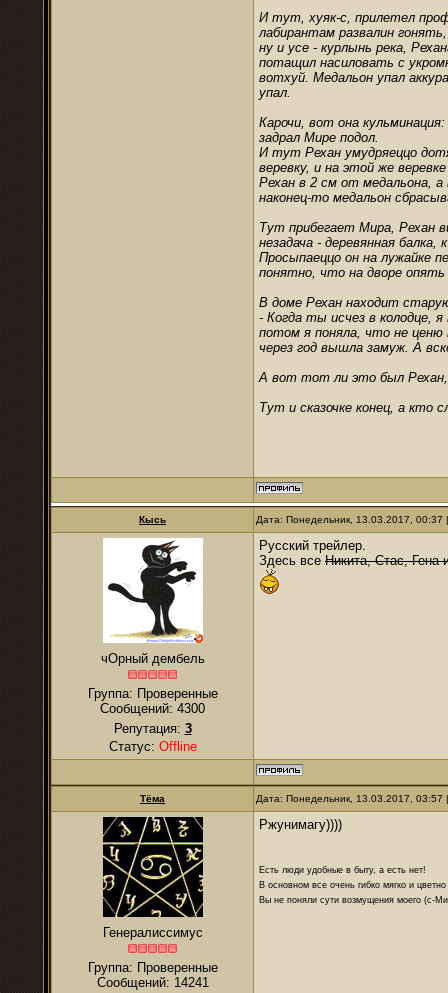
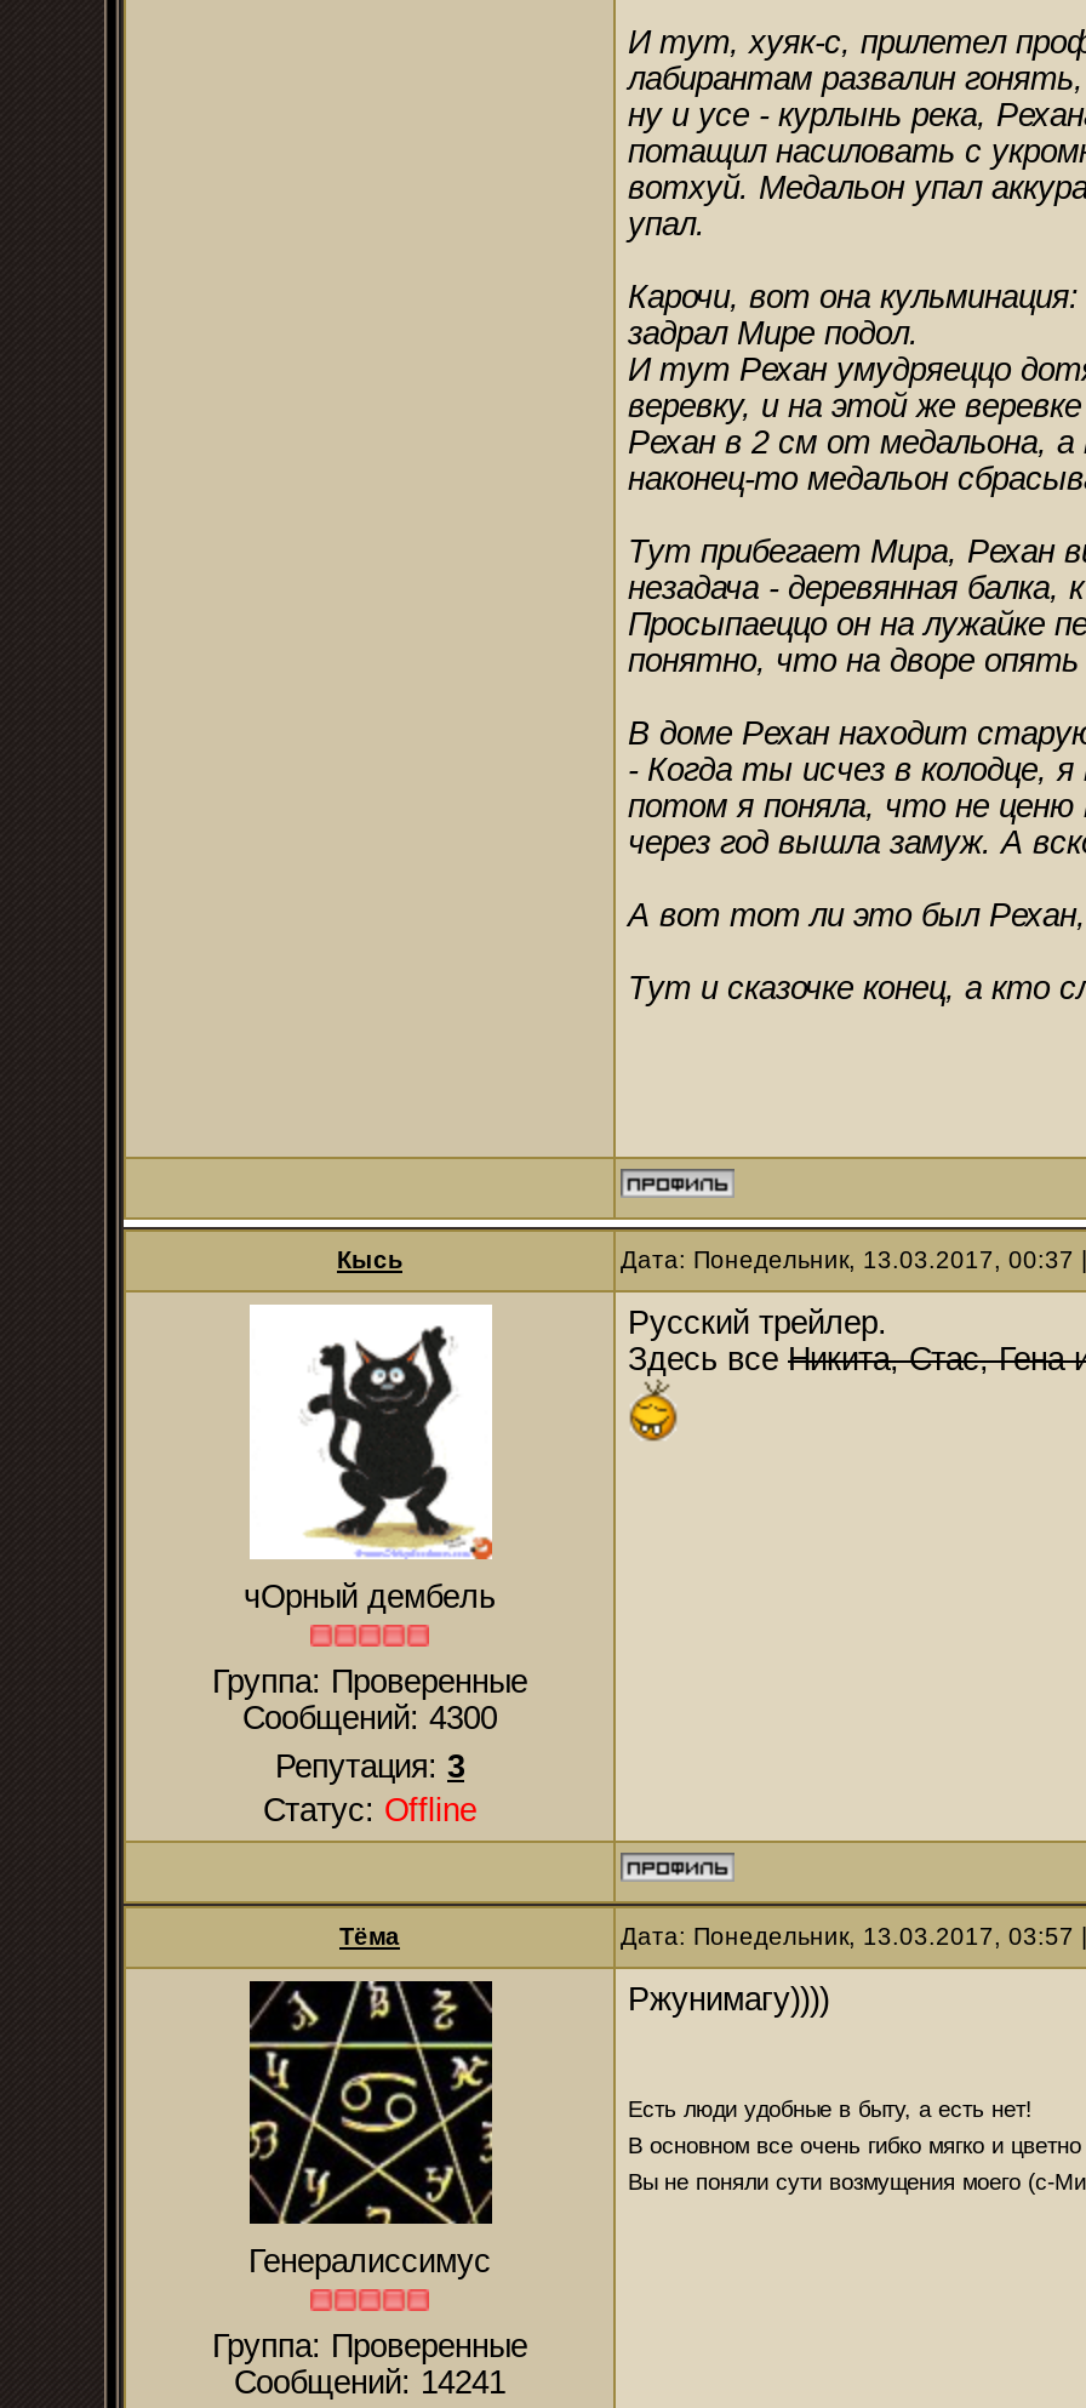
[107,540,198,638] [image] -> [262,1312,478,1545] [image]

